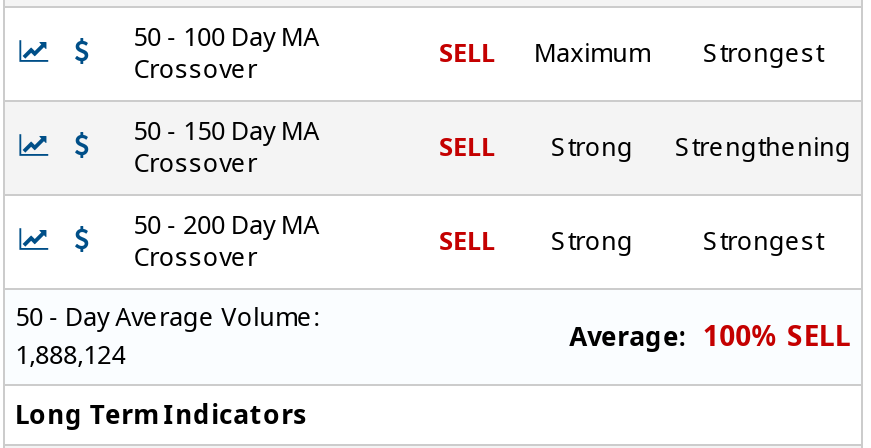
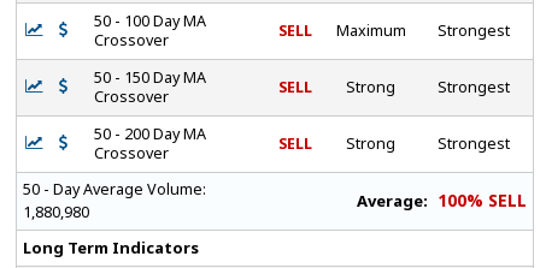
[675,131,851,165] Strengthening -> [438,77,510,98] Strongest
[15,339,125,373] 1,888,124 -> [23,202,89,223] 1,880,980

